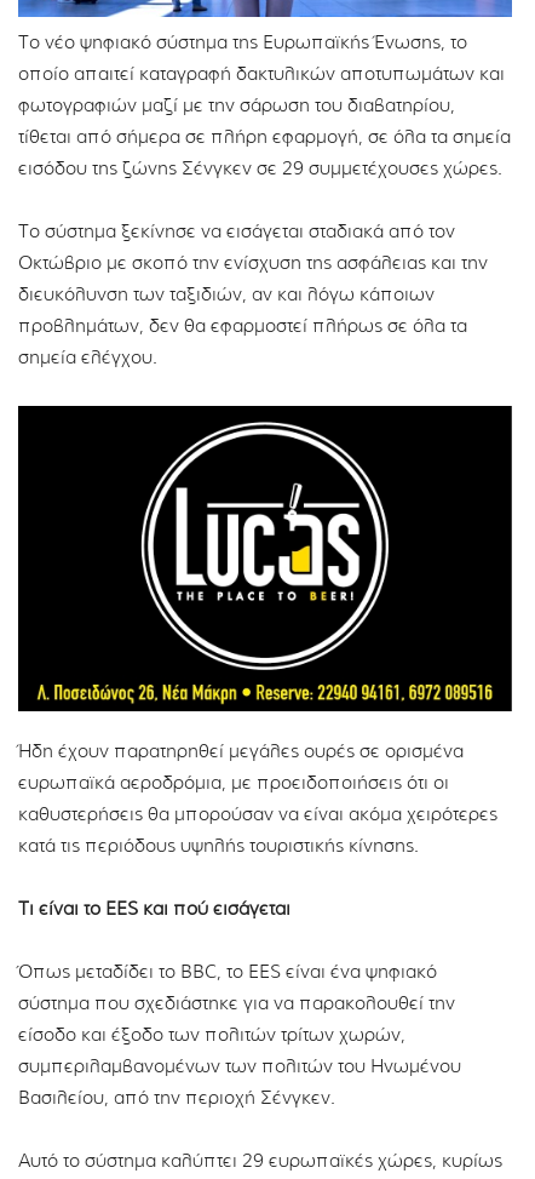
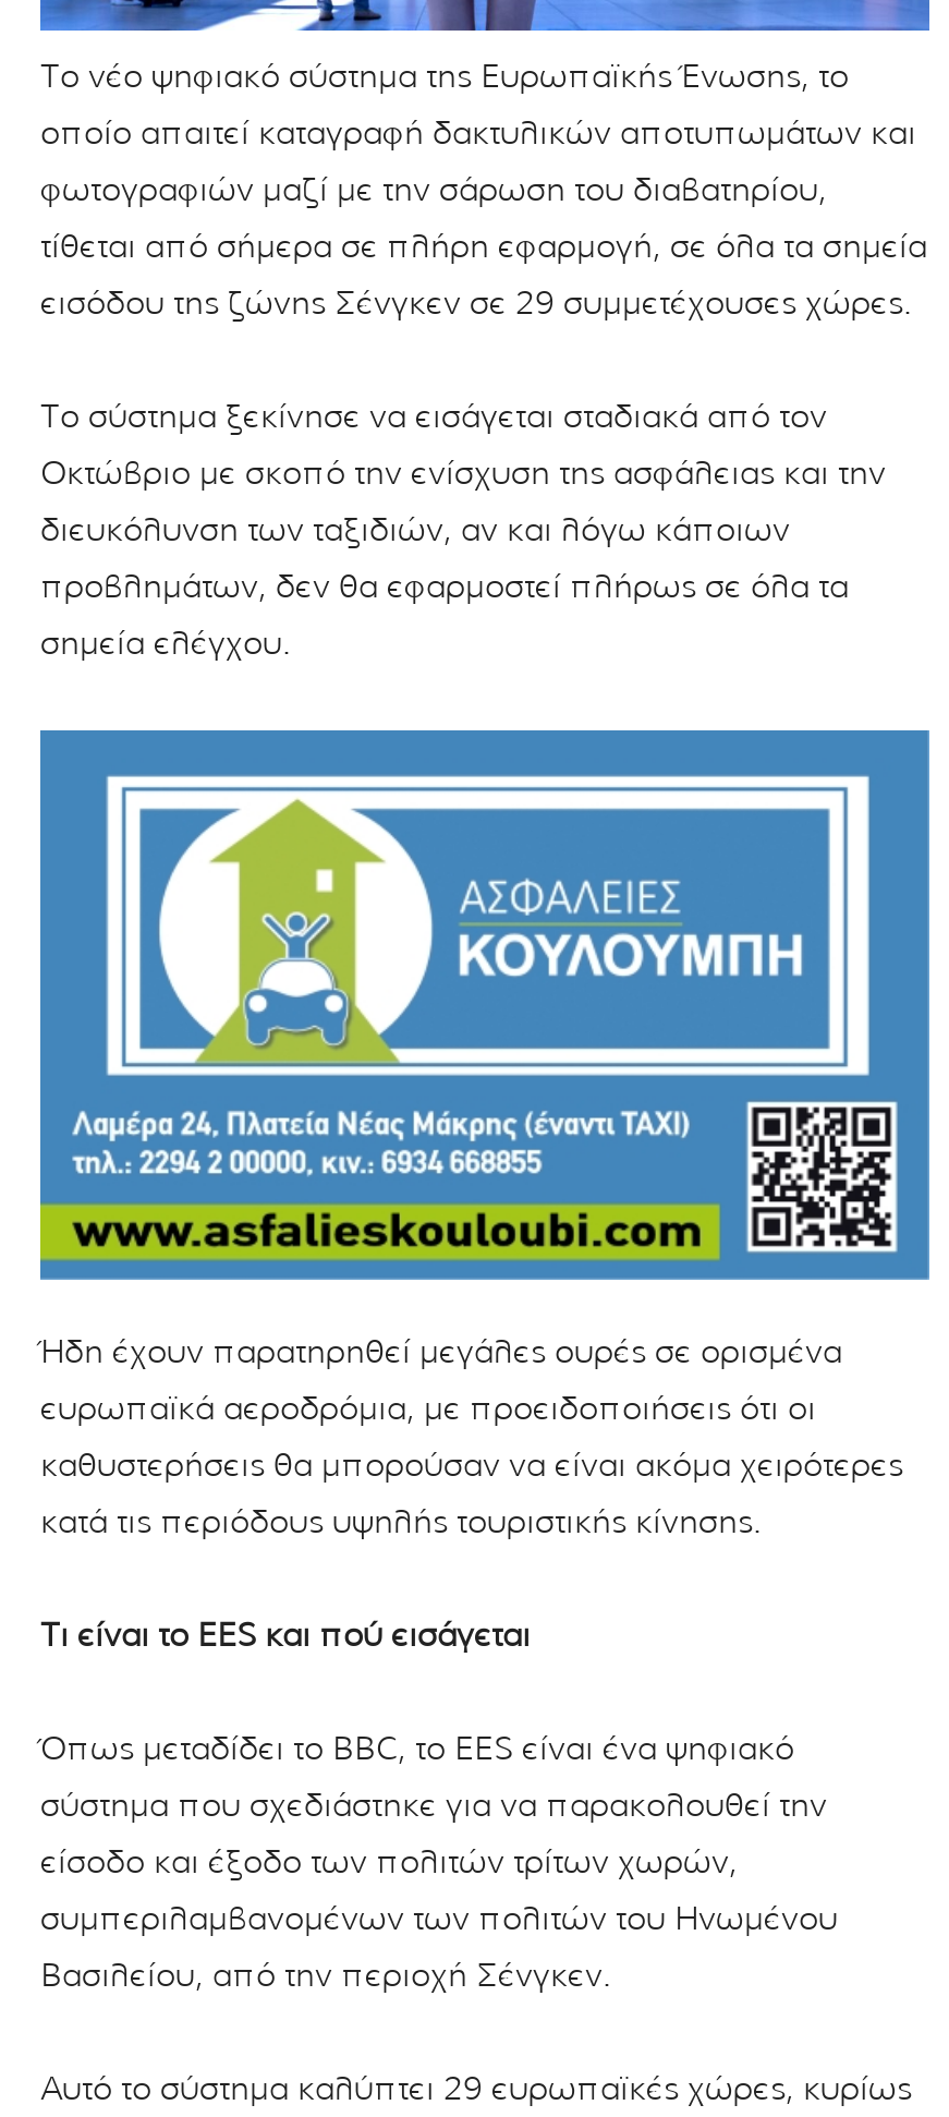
[17,405,513,712] [image] -> [38,728,932,1282] [image]

